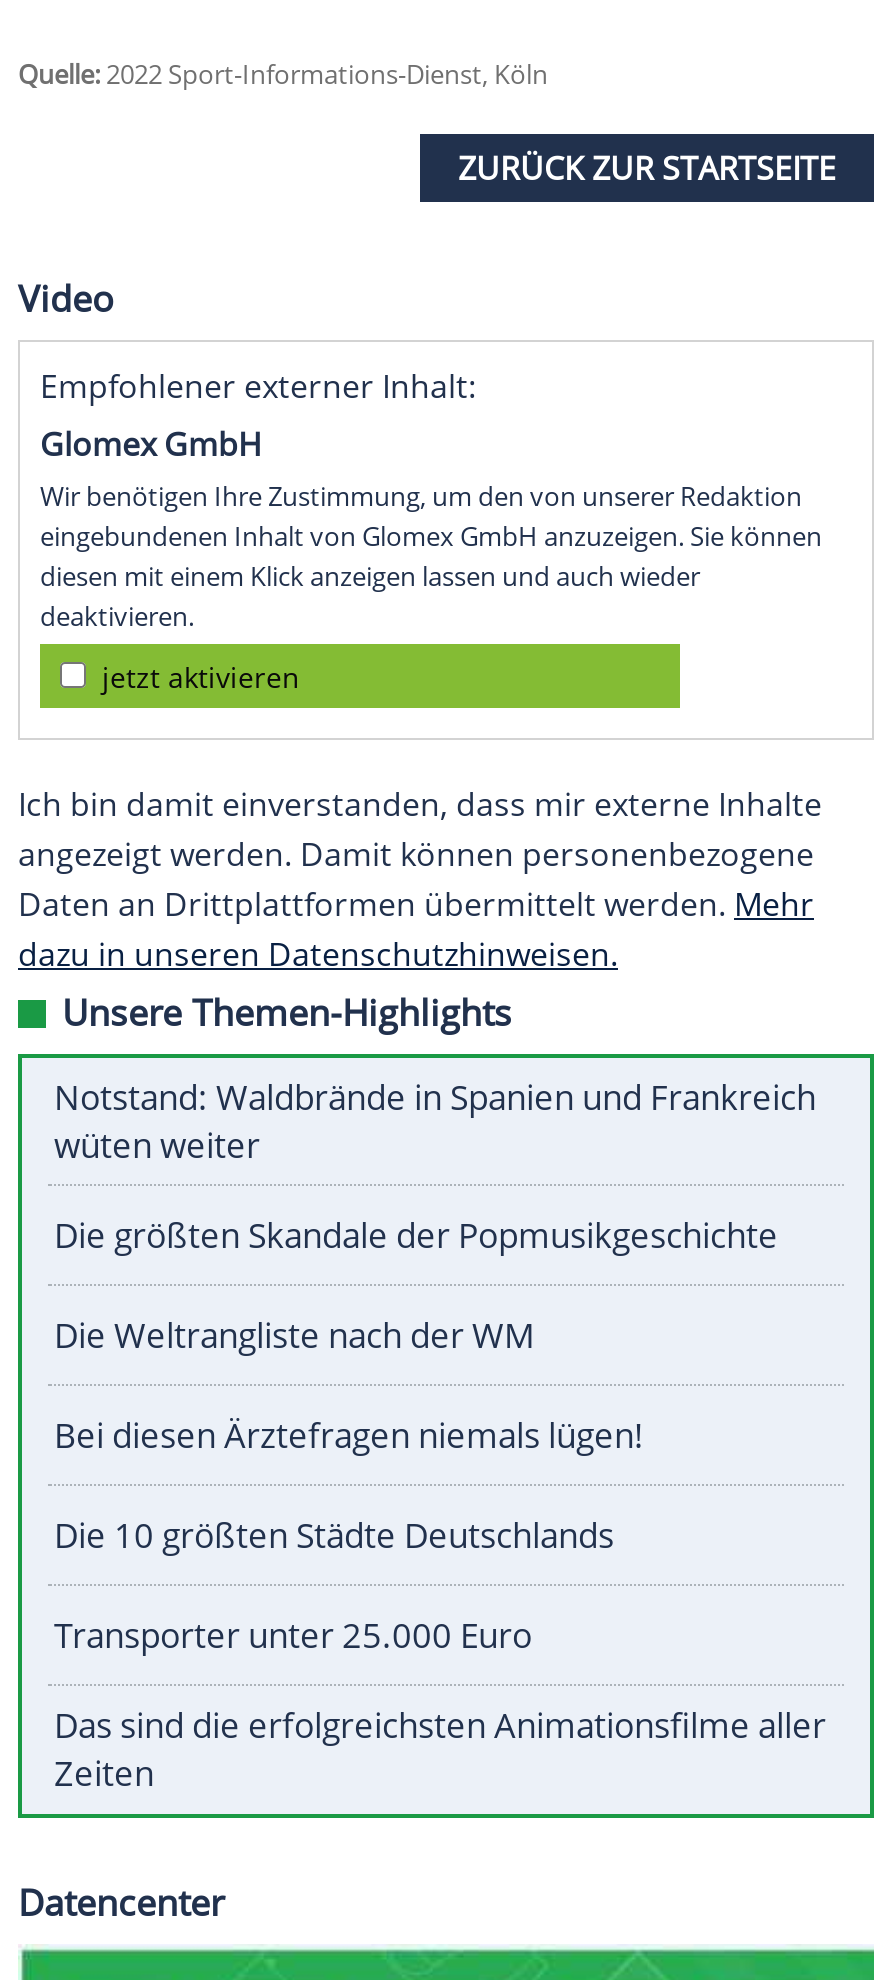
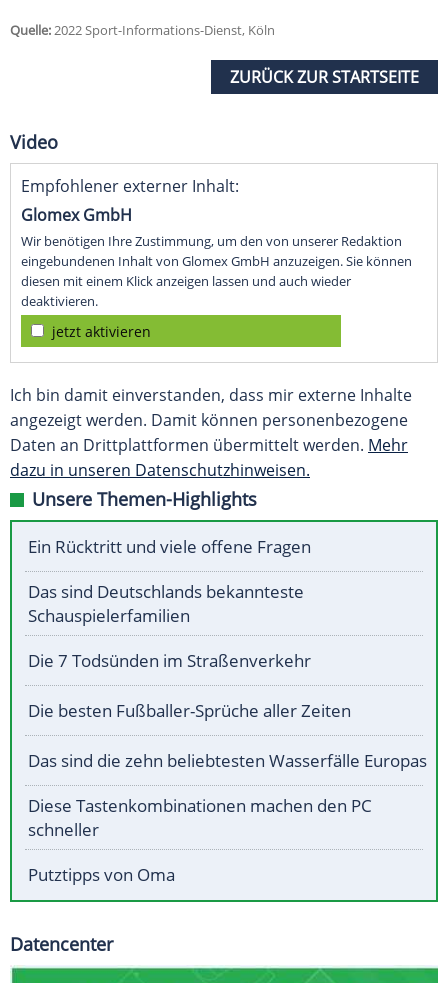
[54,1075,816,1169] Notstand: Waldbrände in Spanien und Frankreich | wüten weiter -> [28,535,311,558] Ein Rücktritt und viele offene Fragen
[54,1213,778,1259] Die größten Skandale der Popmusikgeschichte -> [28,580,304,627] Das sind Deutschlands bekannteste | Schauspielerfamilien
[54,1313,534,1359] Die Weltrangliste nach der WM -> [28,649,311,672] Die 7 Todsünden im Straßenverkehr
[54,1413,644,1459] Bei diesen Ärztefragen niemals lügen! -> [28,699,351,722] Die besten Fußballer-Sprüche aller Zeiten
[54,1513,614,1559] Die 10 größten Städte Deutschlands -> [28,749,427,772] Das sind die zehn beliebtesten Wasserfälle Europas
[54,1613,532,1659] Transporter unter 25.000 Euro -> [28,794,372,841] Diese Tastenkombinationen machen den PC | schneller
[54,1703,826,1797] Das sind die erfolgreichsten Animationsfilme aller | Zeiten -> [28,863,175,886] Putztipps von Oma

